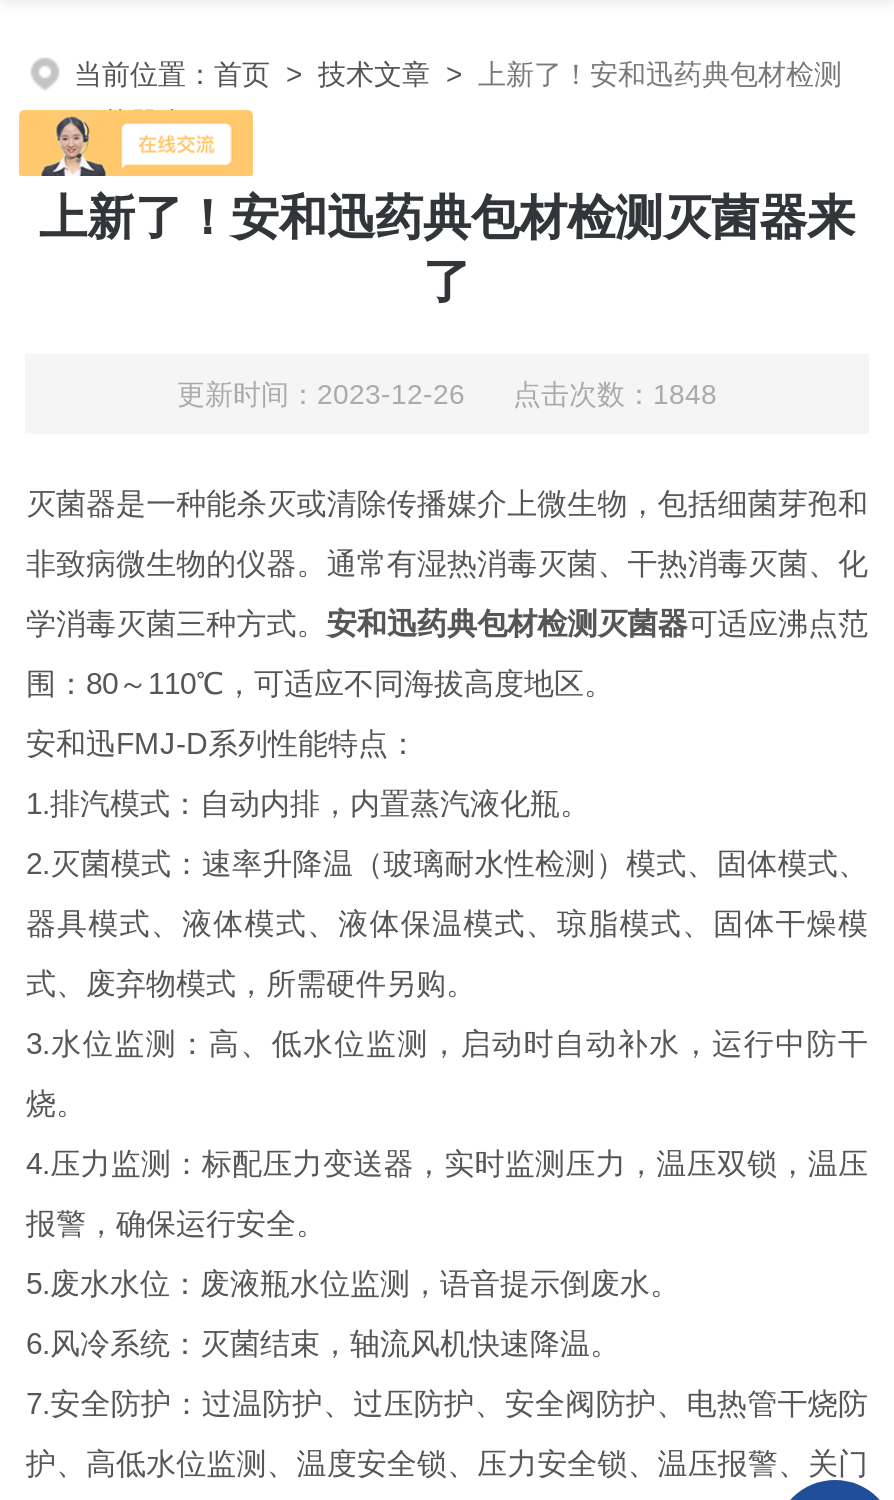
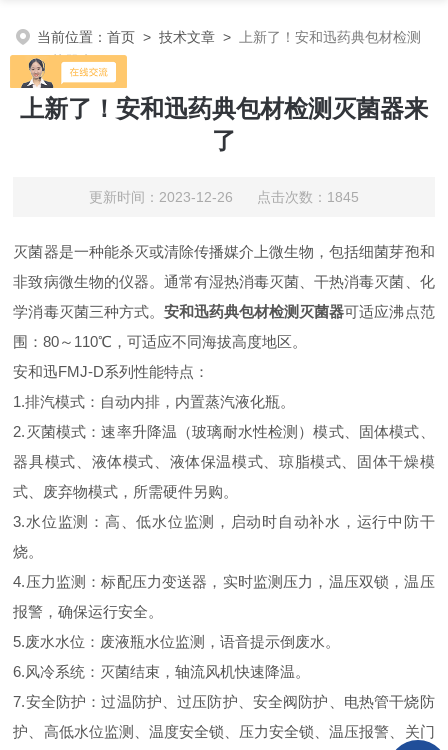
[177,378,717,410] 更新时间：2023-12-26 点击次数：1848 -> [89,189,359,205] 更新时间：2023-12-26 点击次数：1845

